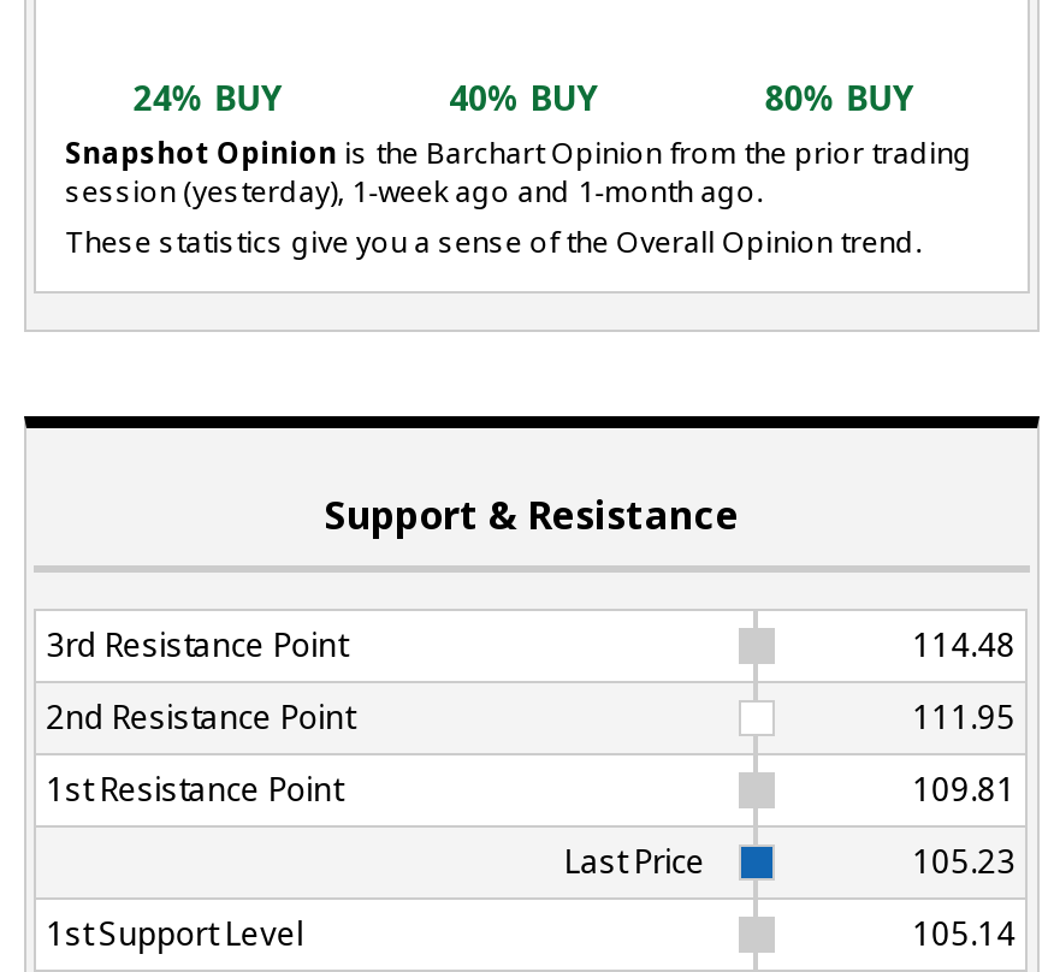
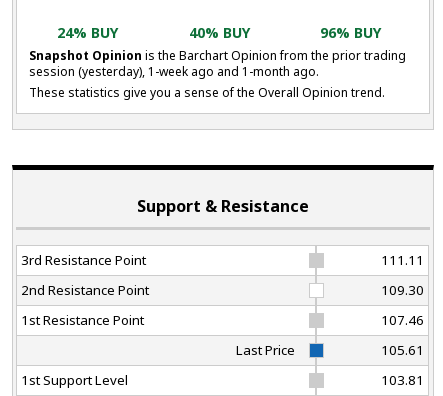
[765,74,912,120] 80% BUY -> [320,23,381,42] 96% BUY
[912,623,1016,666] 114.48 -> [381,251,424,269] 111.11
[912,695,1016,738] 111.95 -> [381,281,424,299] 109.30
[912,767,1016,810] 109.81 -> [381,311,424,329] 107.46
[912,839,1016,882] 105.23 -> [381,341,424,359] 105.61
[912,911,1016,955] 105.14 -> [381,371,424,389] 103.81

